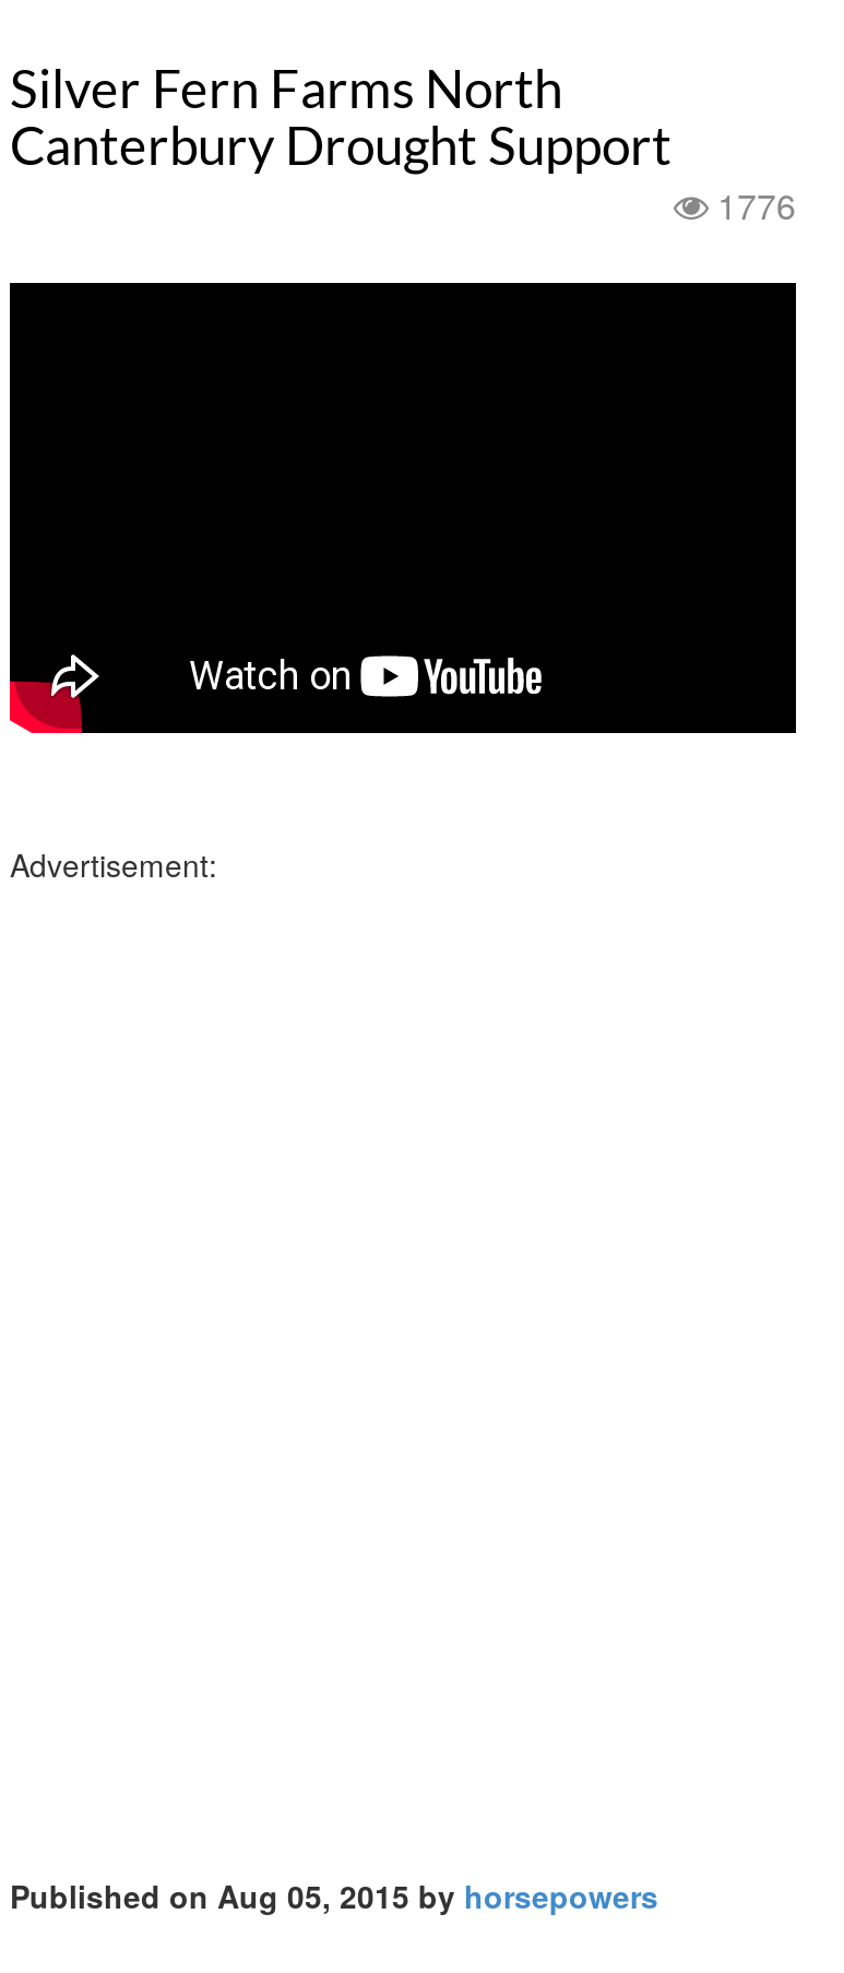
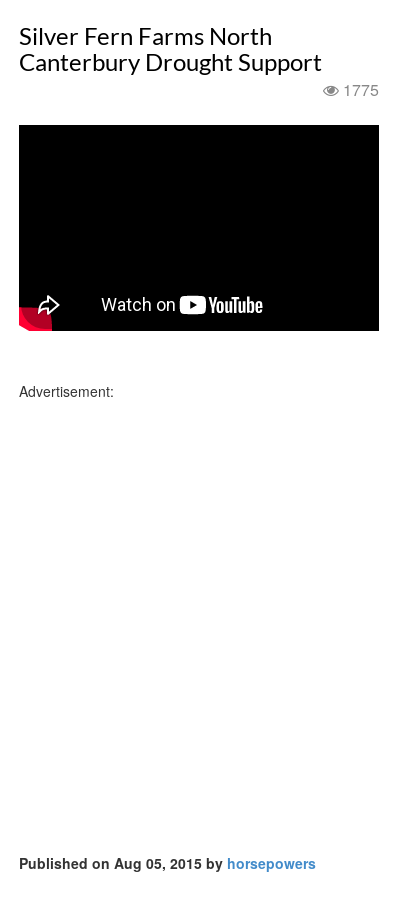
[717,180,796,231] 1776 -> [343,78,379,101] 1775

